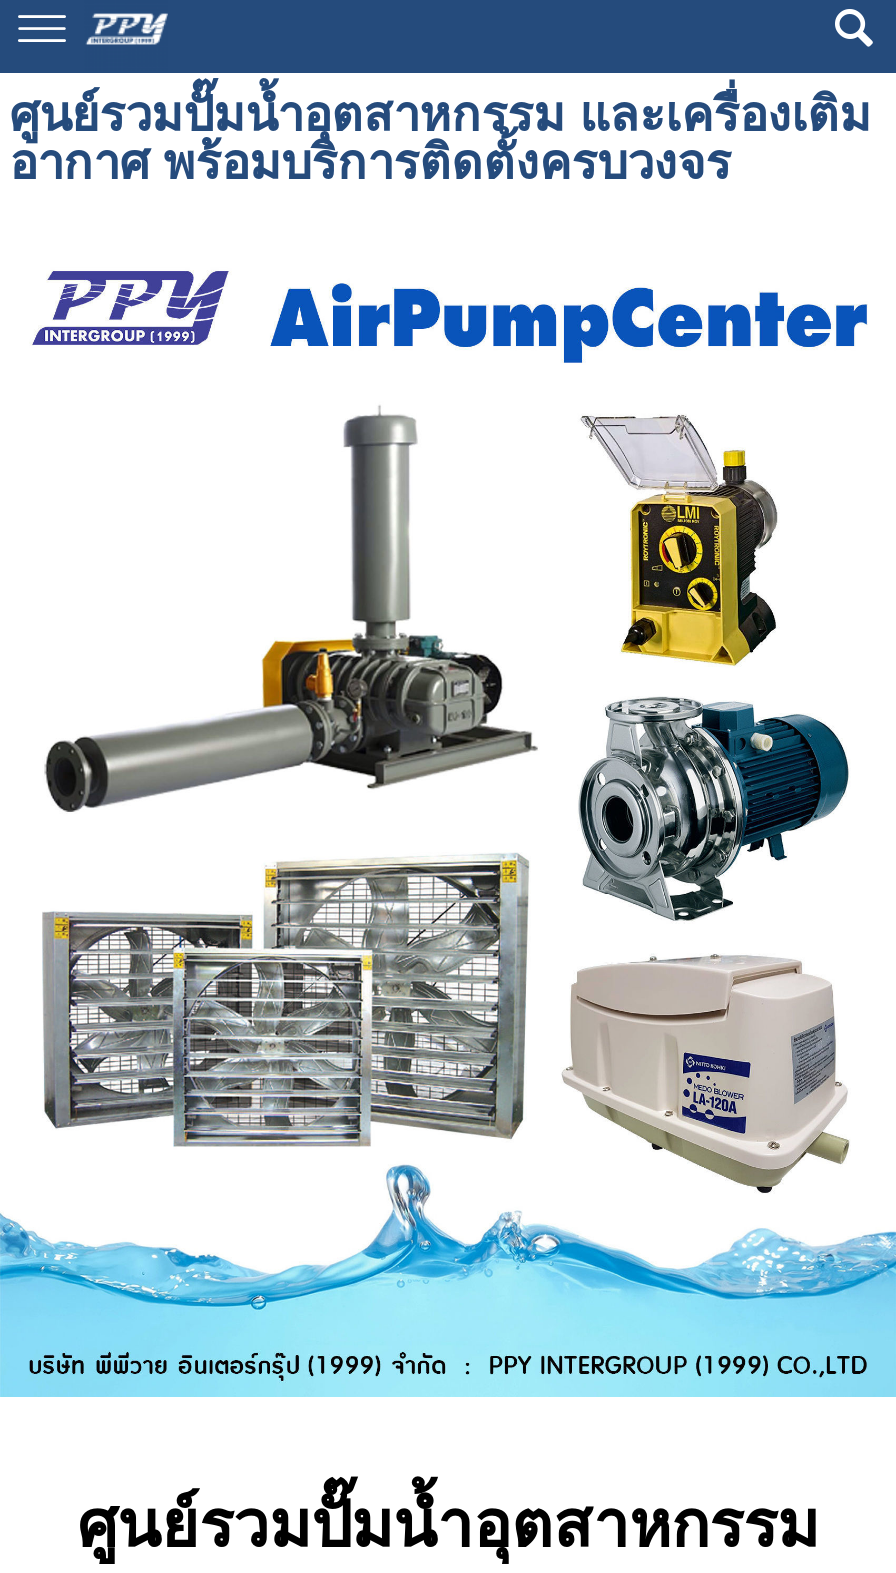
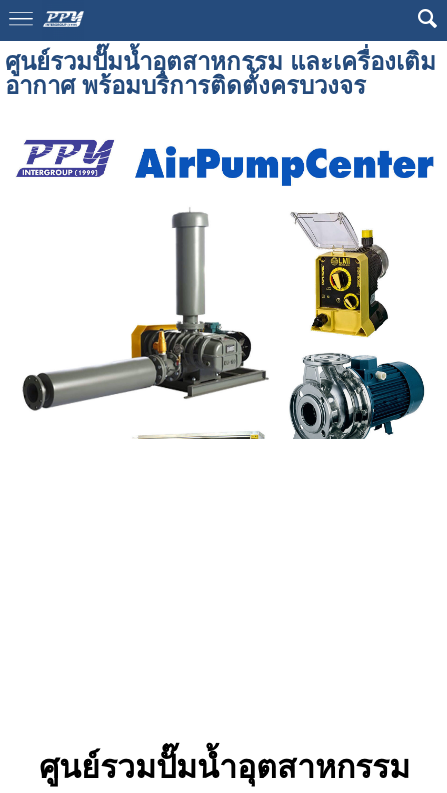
[6,867,890,1399] [image] -> none

